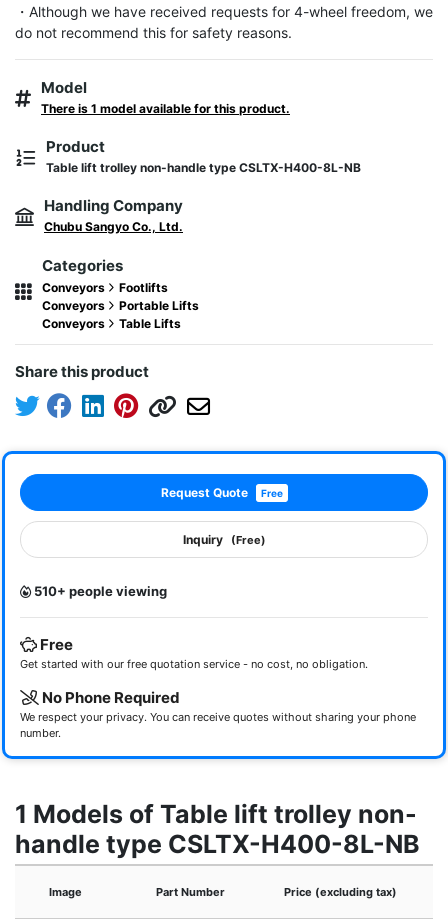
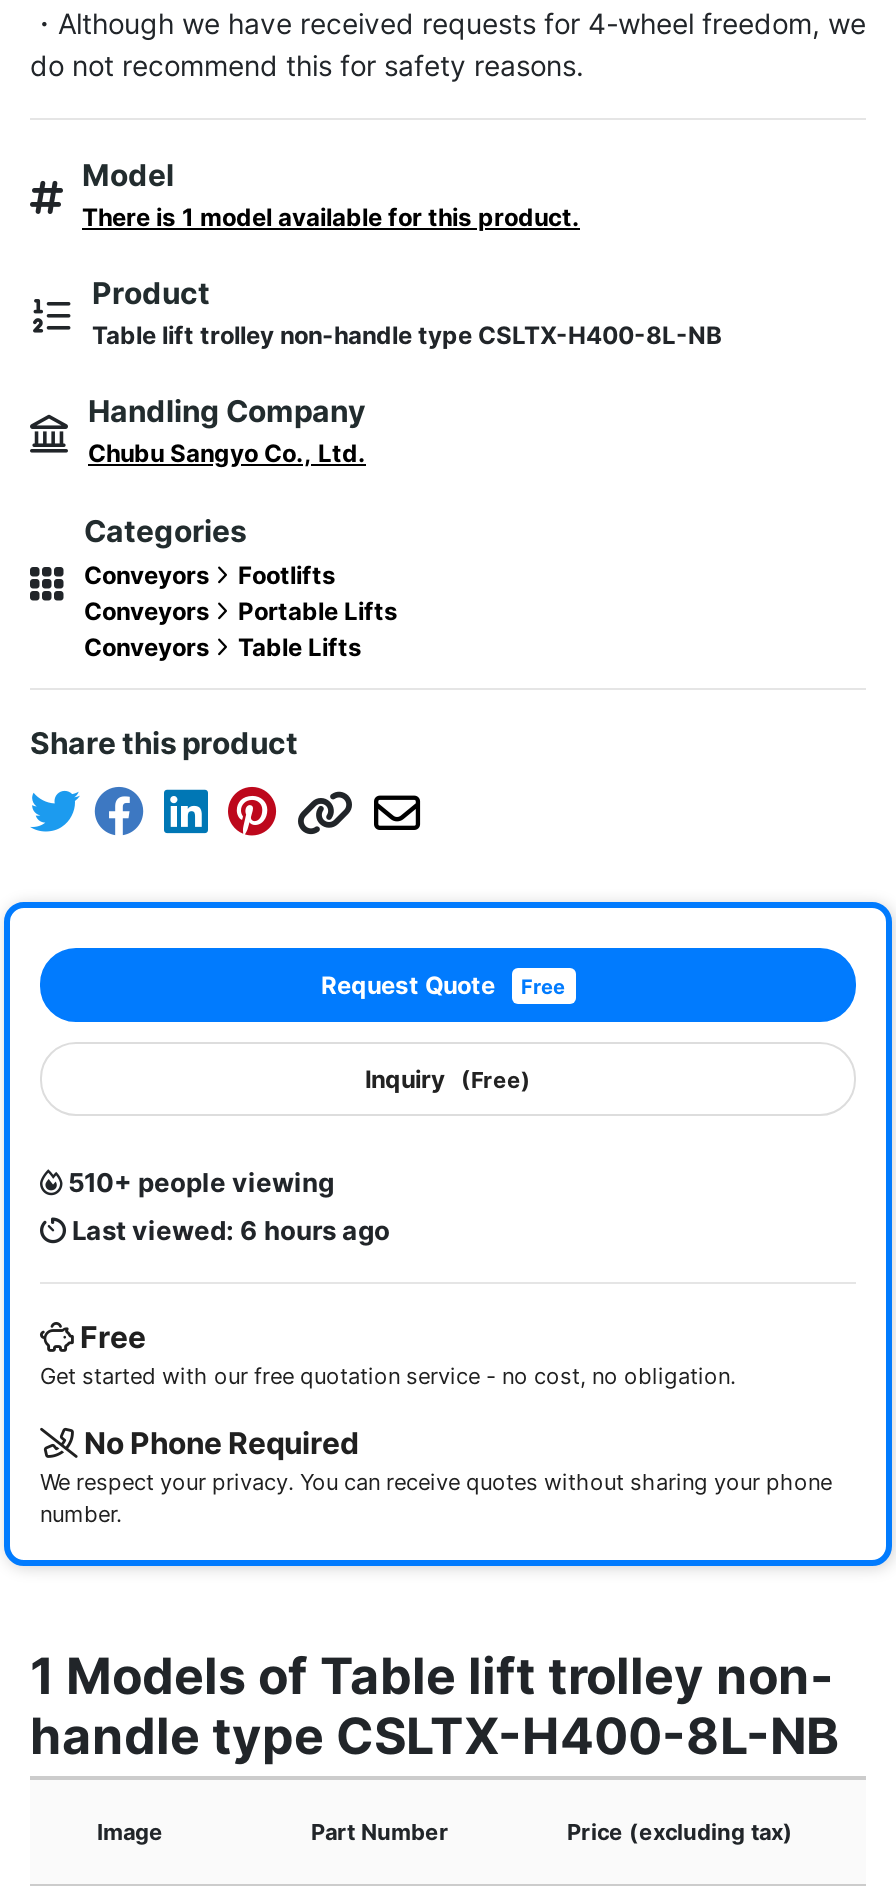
none -> [66,1215,390,1247] Last viewed: 6 hours ago

